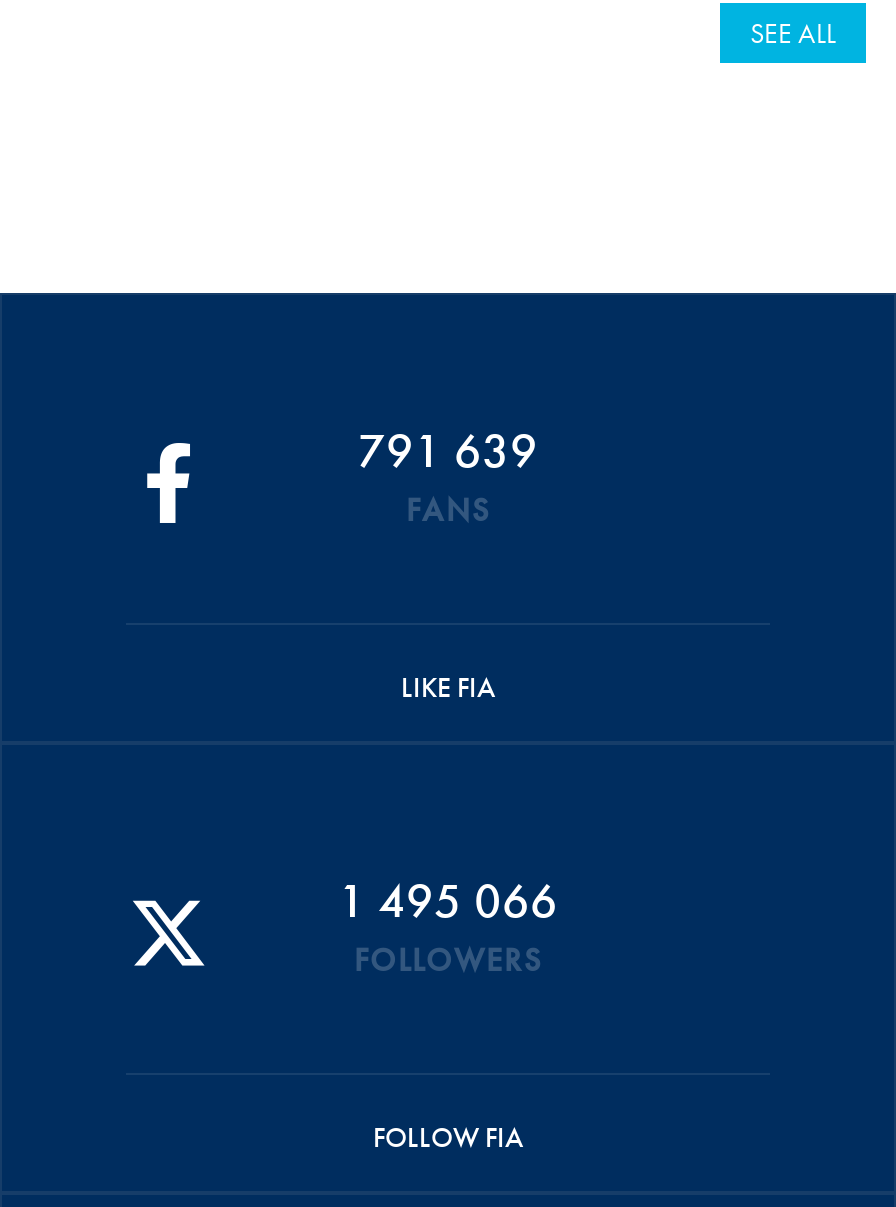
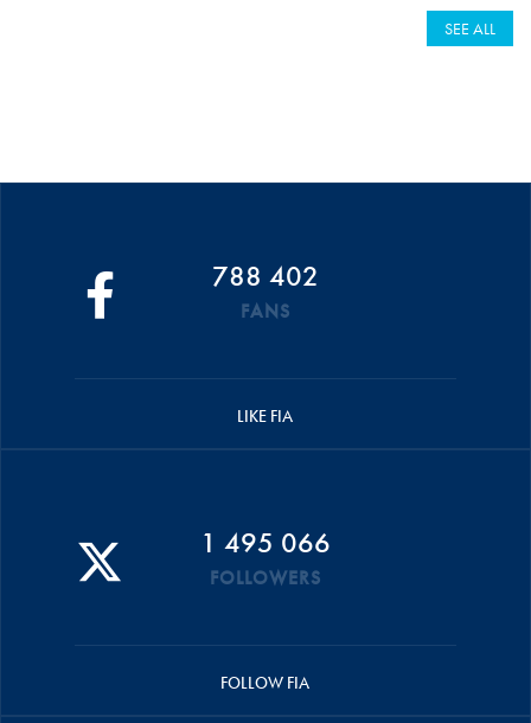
[358,418,538,480] 791 639 -> [212,257,319,294] 788 402

